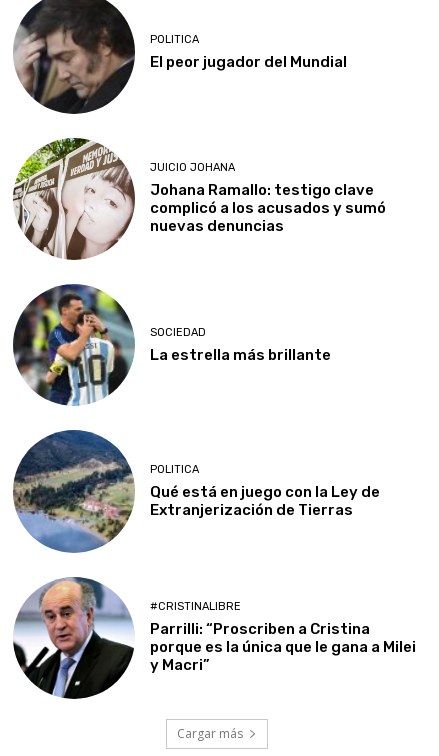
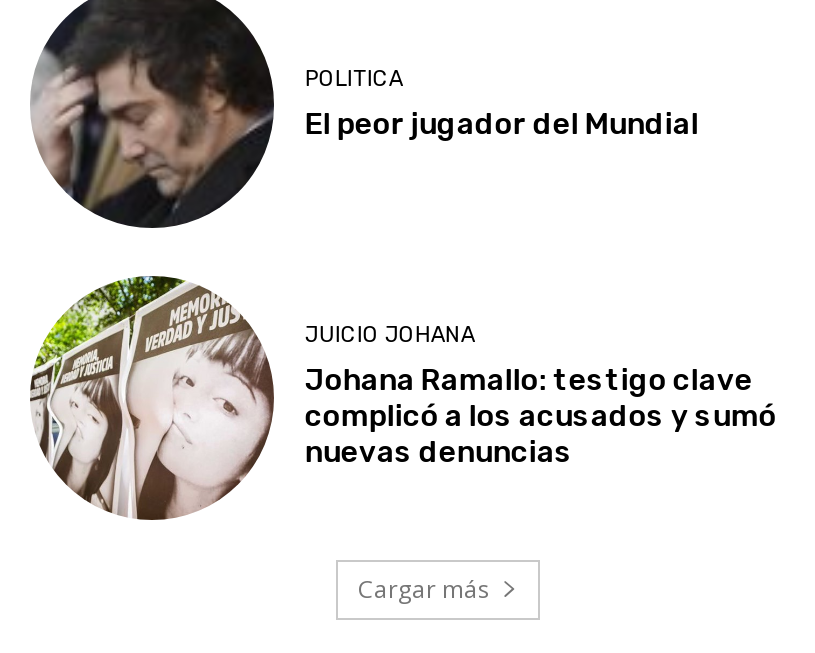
[12,283,331,407] [image] | SOCIEDAD | La estrella más brillante -> none
[13,429,380,554] [image] | POLITICA | Qué está en juego con la Ley de | Extranjerización de Tierras -> none
[13,577,416,699] [image] | #CRISTINALIBRE | Parrilli: “Proscriben a Cristina | porque es la única que le gana a Milei | y Macri” -> none

